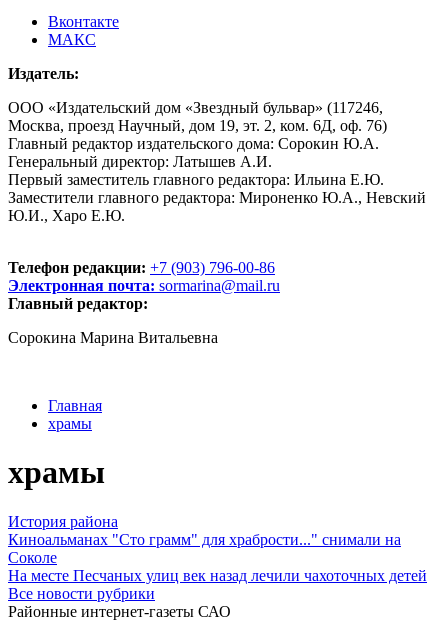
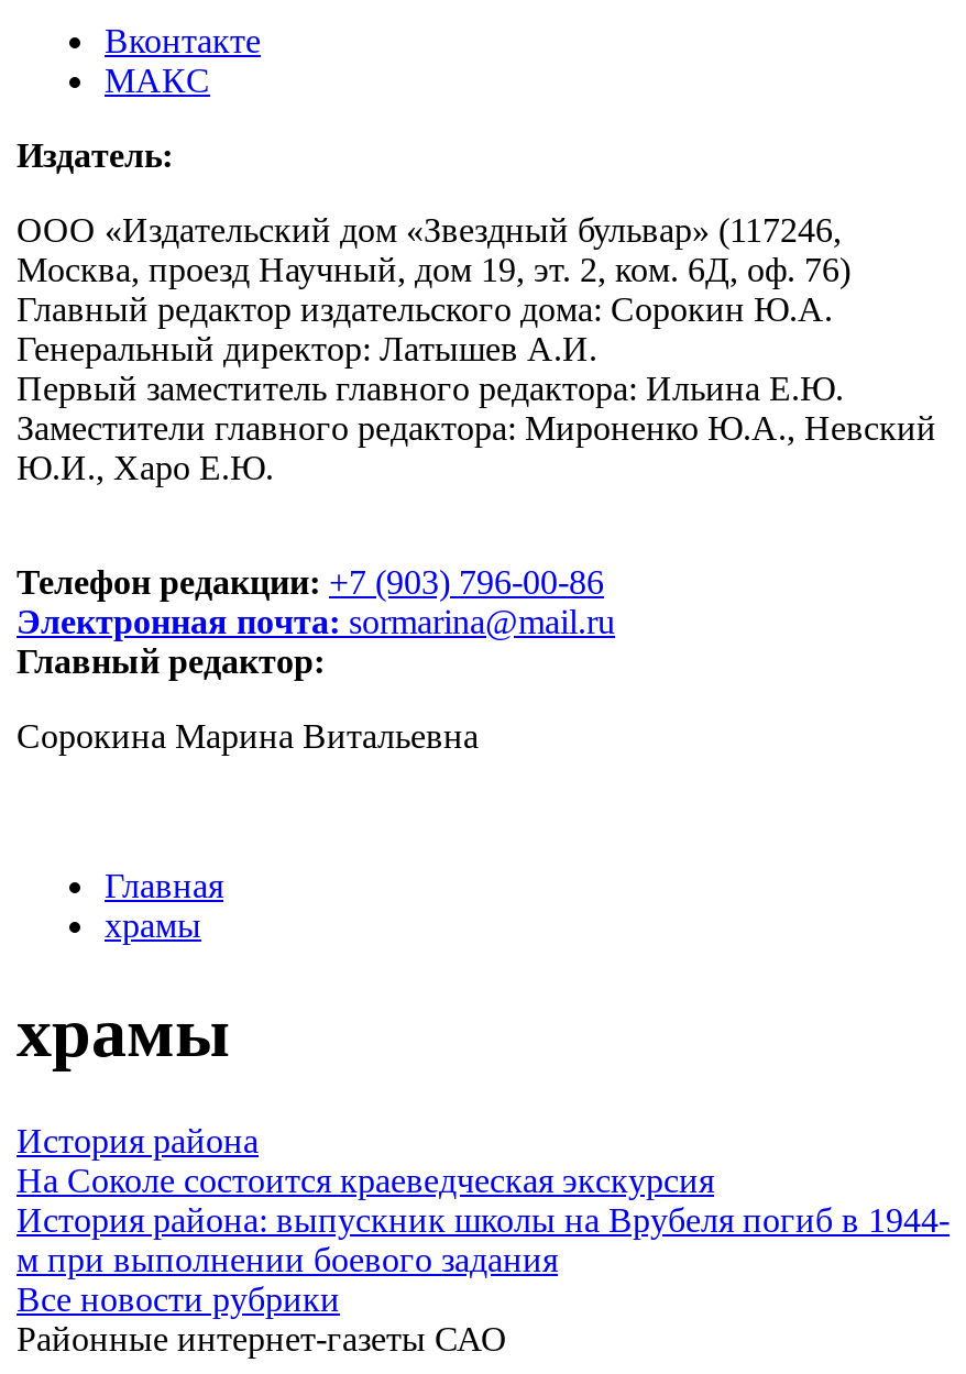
[8,531,427,584] Киноальманах "Сто грамм" для храбрости..." снимали на | Соколе | На месте Песчаных улиц век назад лечили чахоточных детей -> [17,1161,949,1278] На Соколе состоится краеведческая экскурсия | История района: выпускник школы на Врубеля погиб в 1944- | м при выполнении боевого задания

